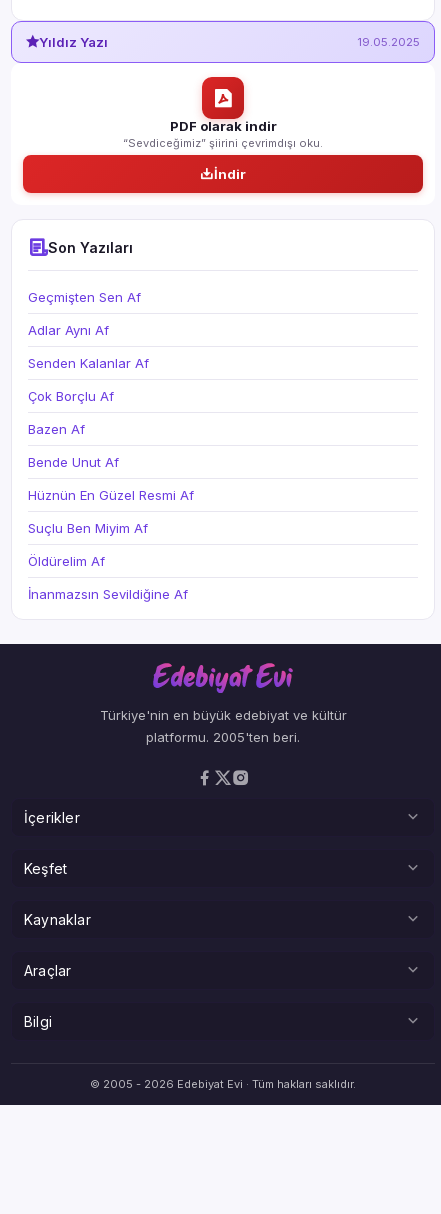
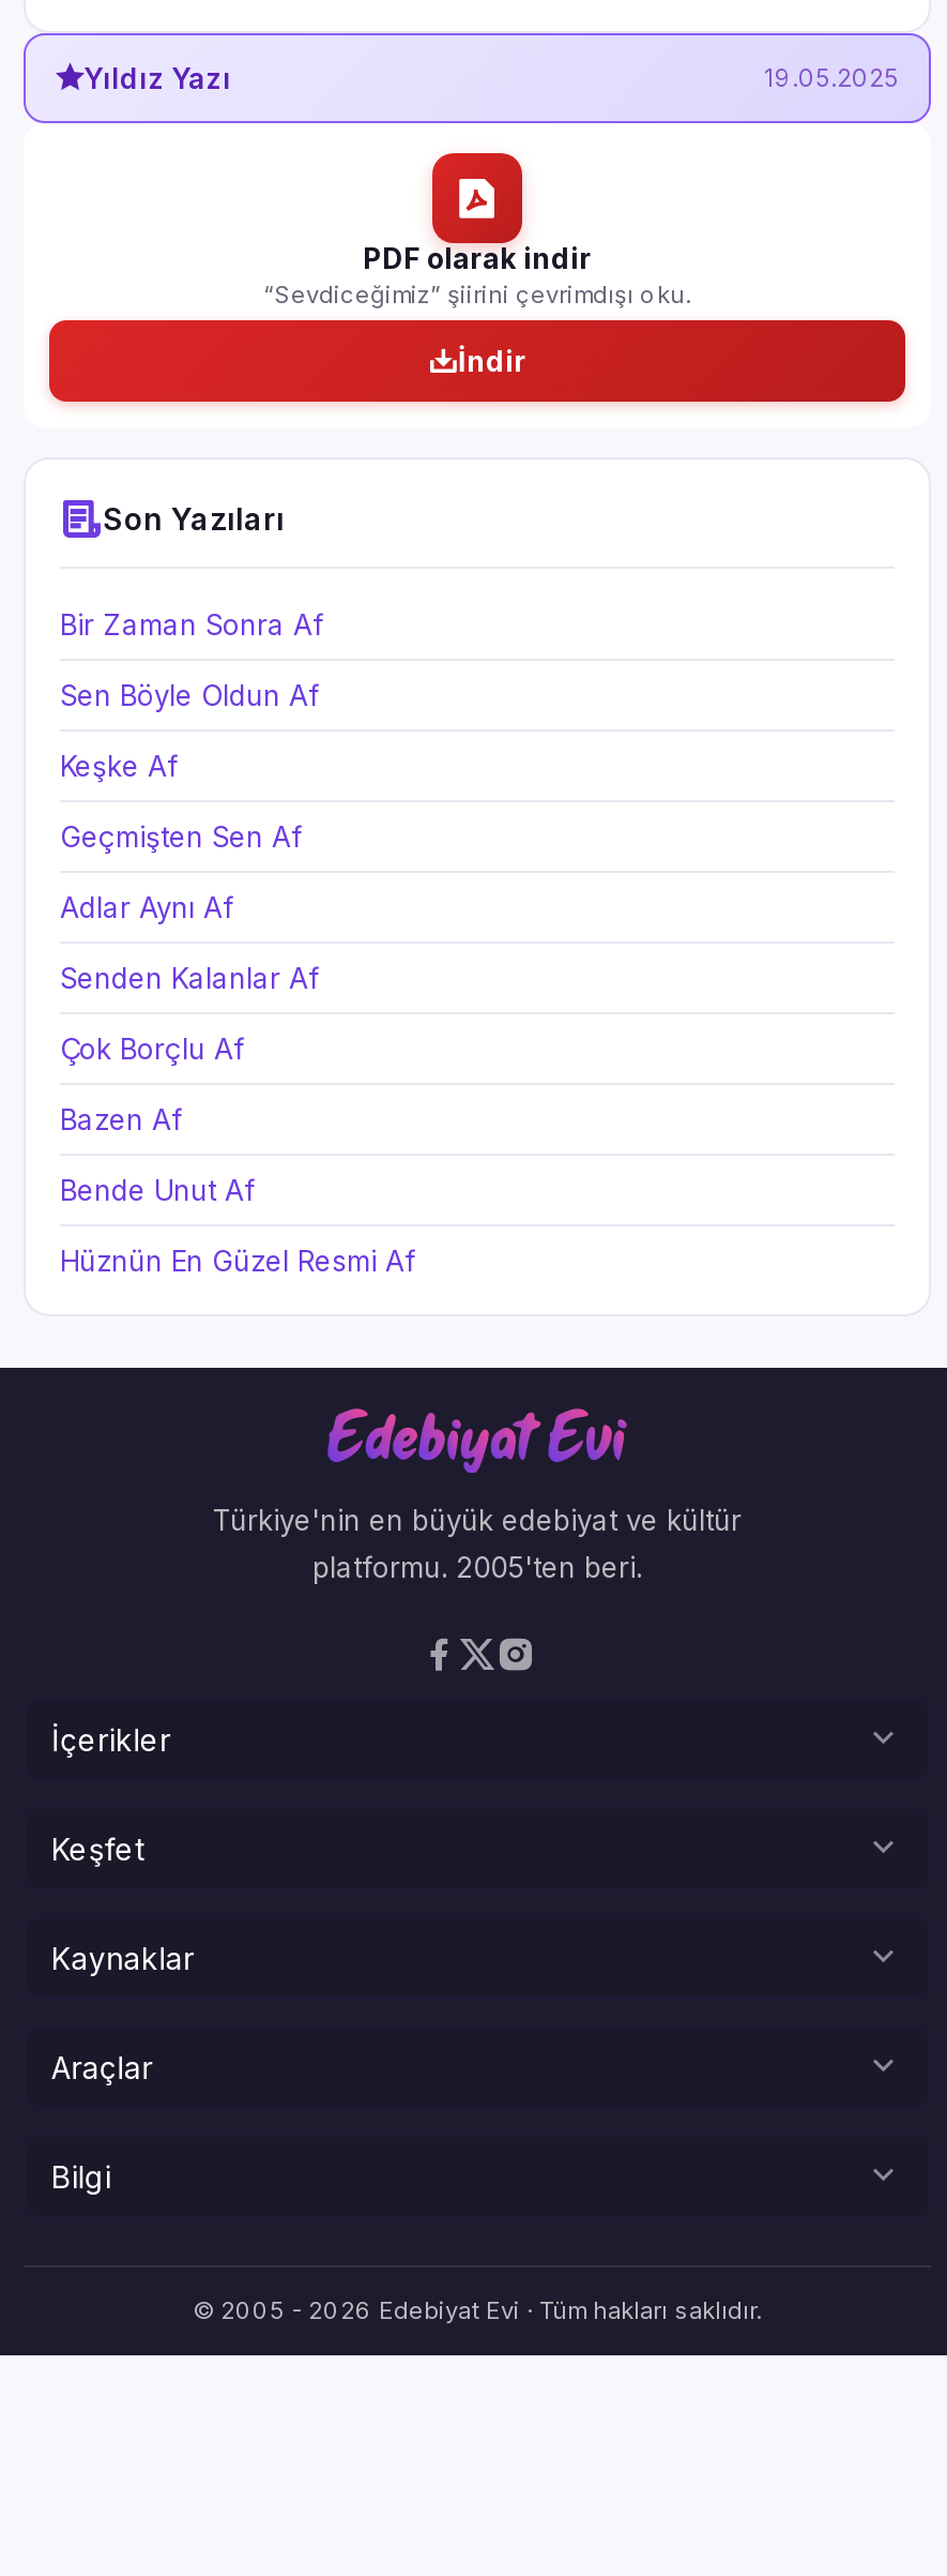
none -> [60,608,323,783] Bir Zaman Sonra Af | Sen Böyle Oldun Af | Keşke Af
moved [28,289,194,503] -> [60,820,415,1278]: Geçmişten Sen Af | Adlar Aynı Af | Senden Kalanlar Af | Çok Borçlu Af | Bazen Af | Bende Unut Af | Hüznün En Güzel Resmi Af
[28,520,188,602] Suçlu Ben Miyim Af | Öldürelim Af | İnanmazsın Sevildiğine Af -> none

